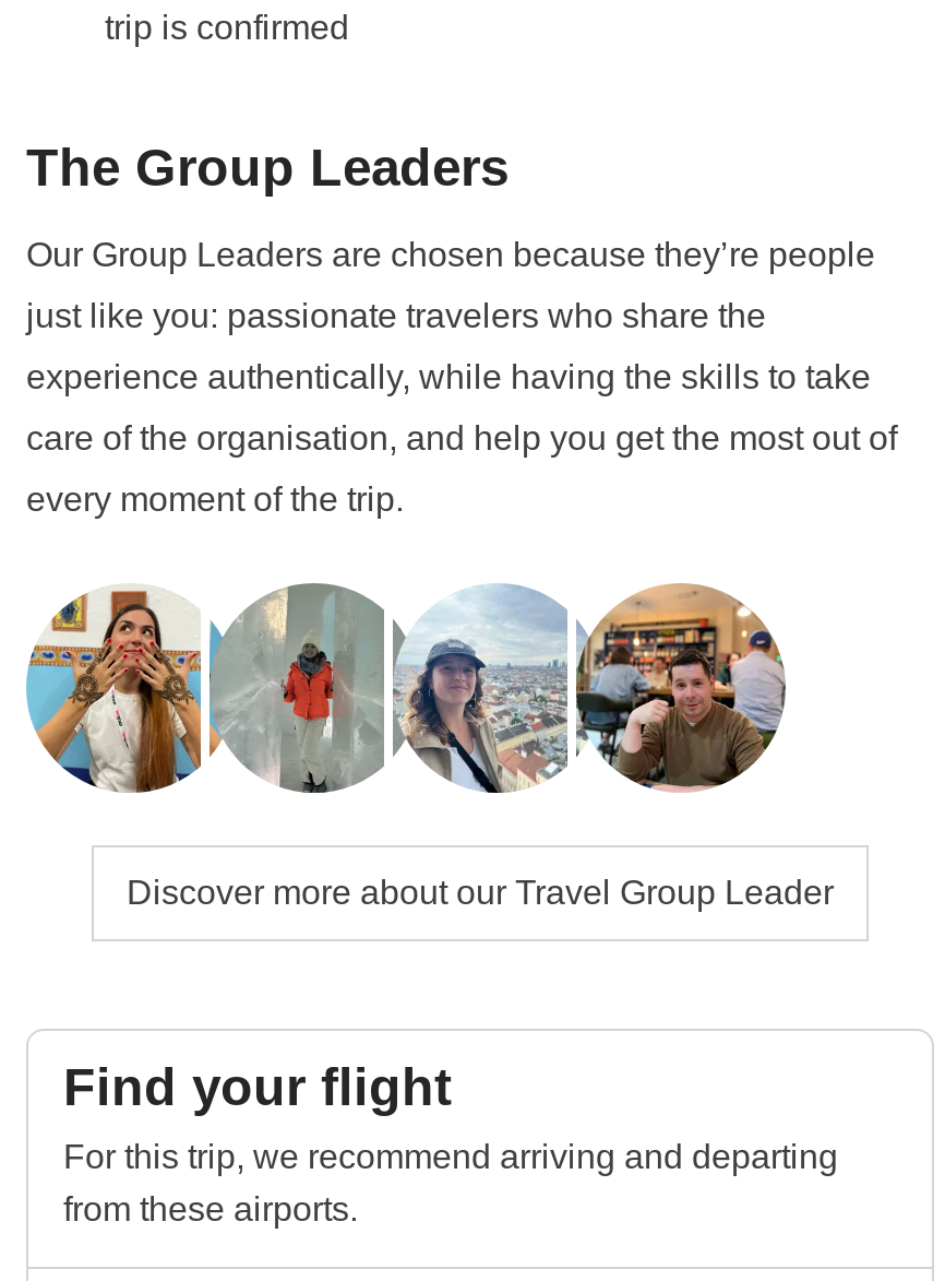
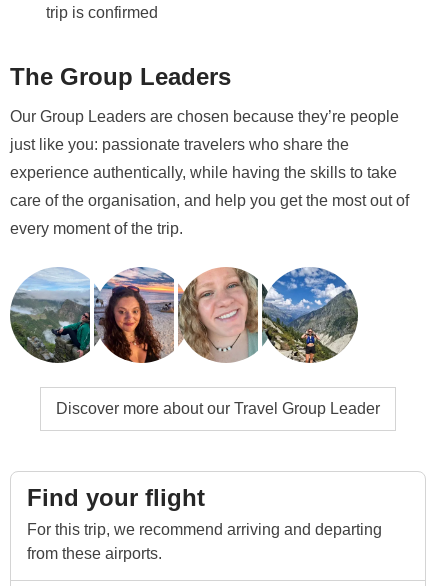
[24,583,786,795] [image] -> [9,267,357,364] [image]

